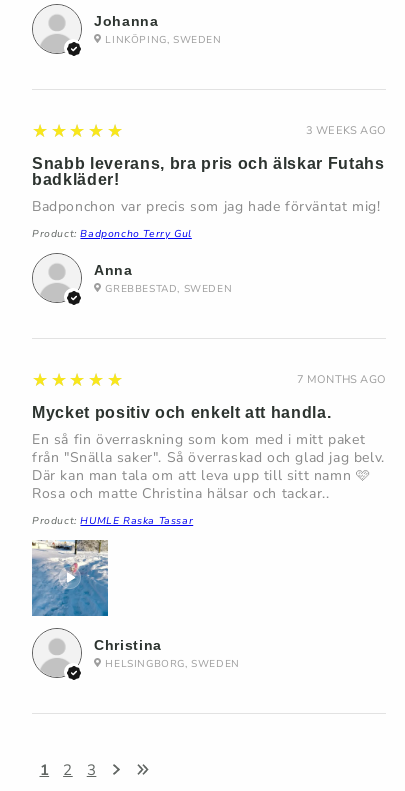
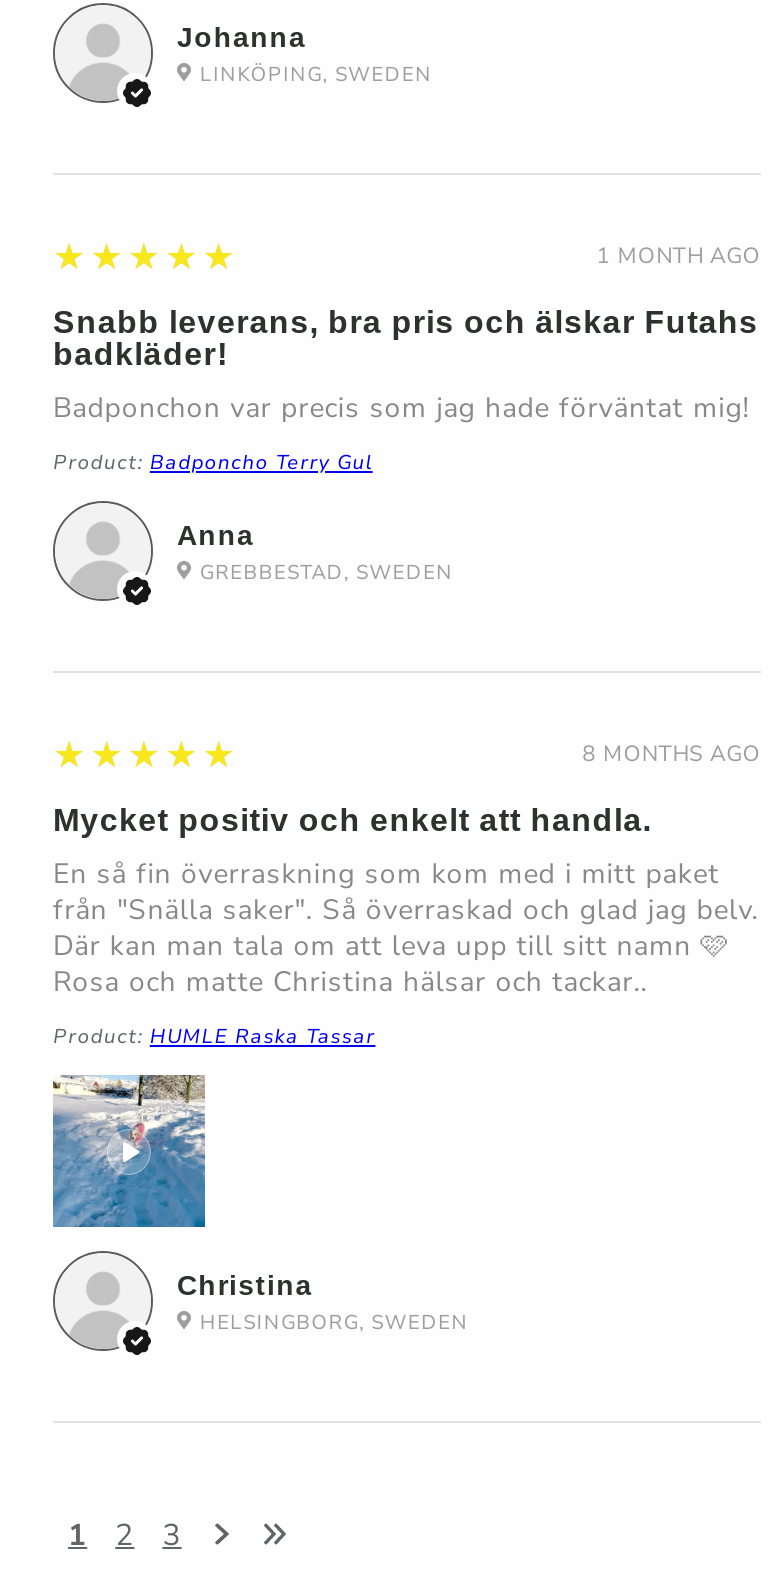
[306,123,386,138] 3 WEEKS AGO -> [597,242,761,272] 1 MONTH AGO
[297,372,386,387] 7 MONTHS AGO -> [582,740,761,770] 8 MONTHS AGO

